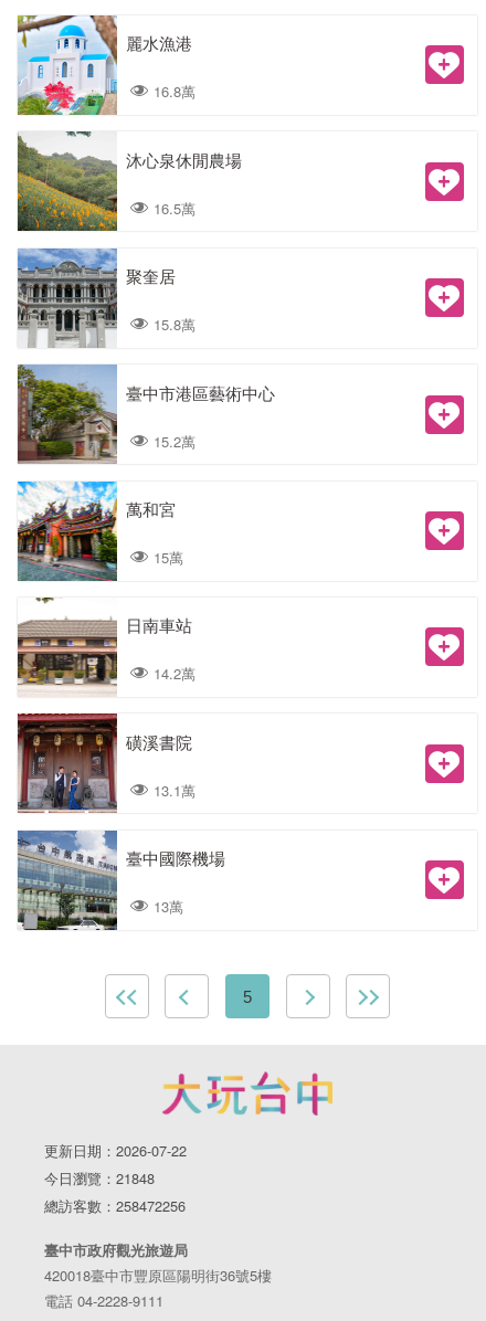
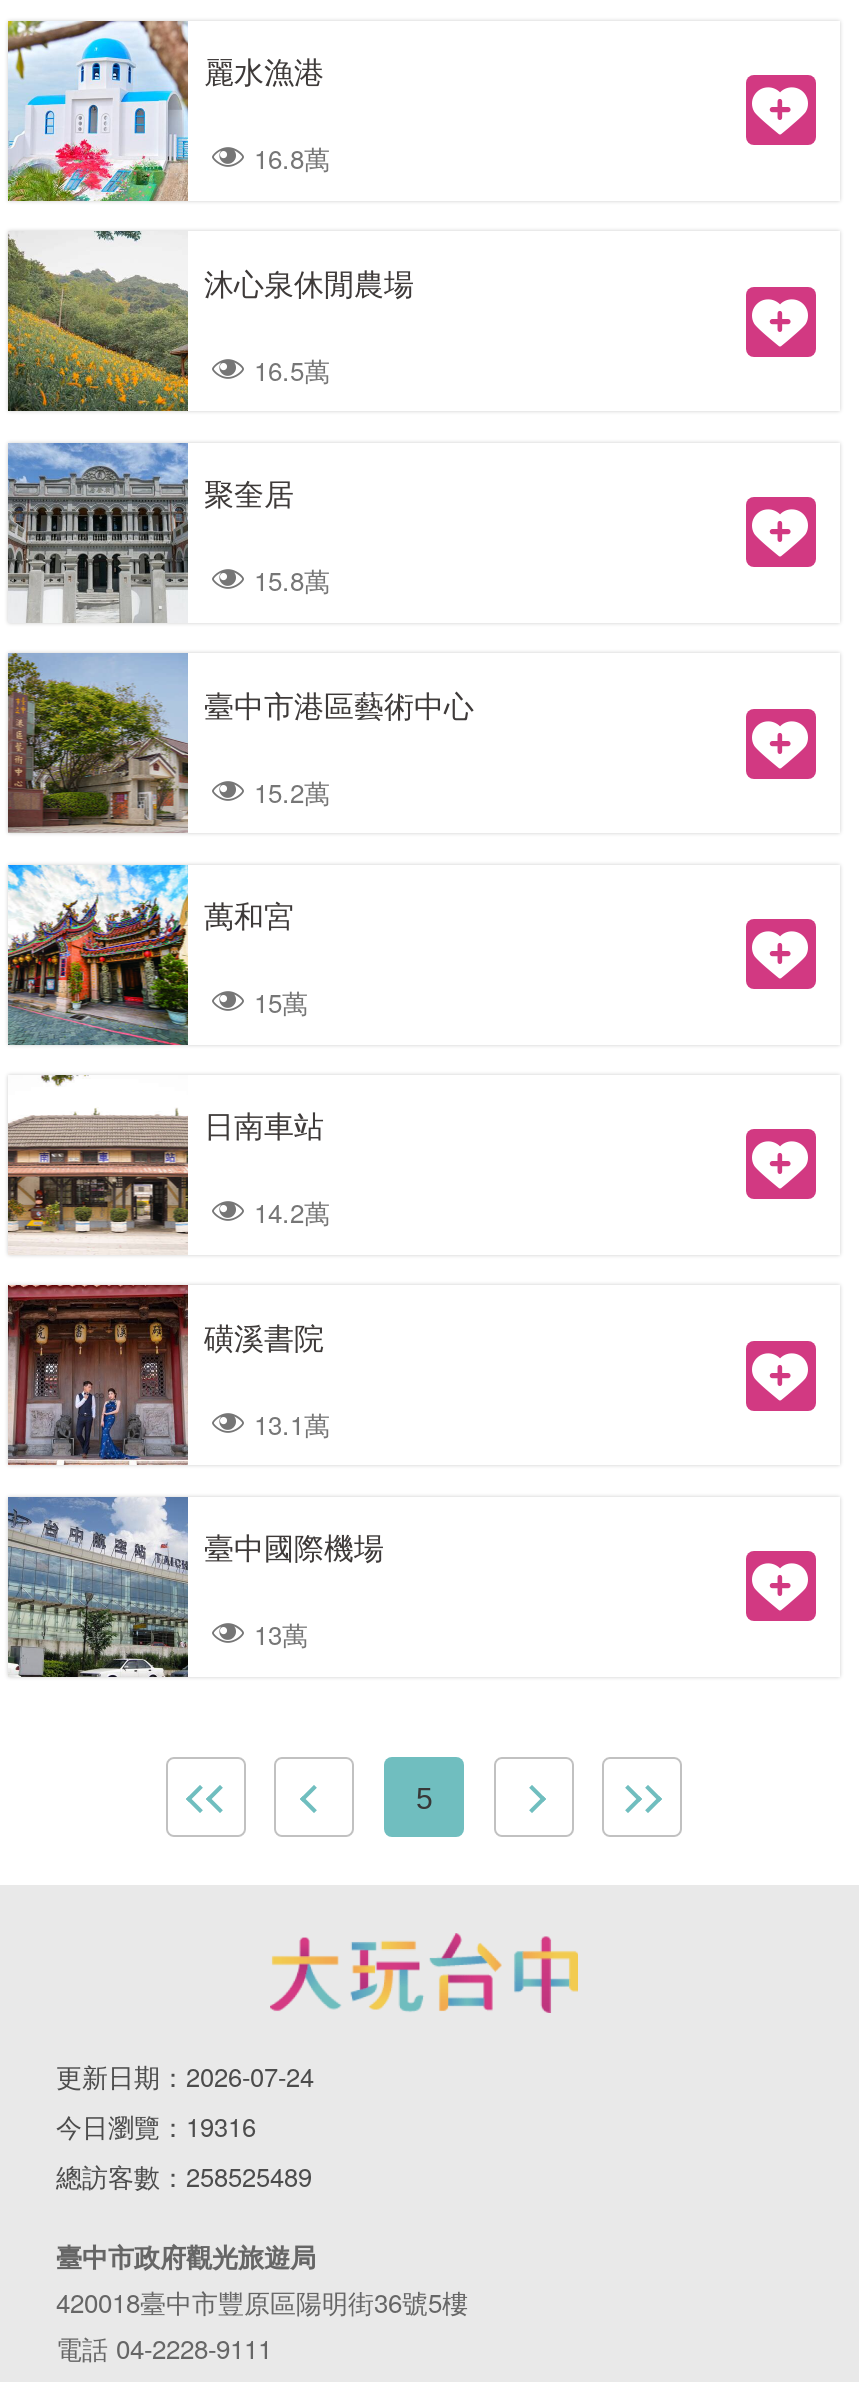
[44,1140,187,1161] 更新日期：2026-07-22 -> [56,2058,314,2096] 更新日期：2026-07-24
[44,1168,155,1189] 今日瀏覽：21848 -> [56,2108,256,2146] 今日瀏覽：19316
[44,1195,186,1216] 總訪客數：258472256 -> [56,2158,312,2196] 總訪客數：258525489

